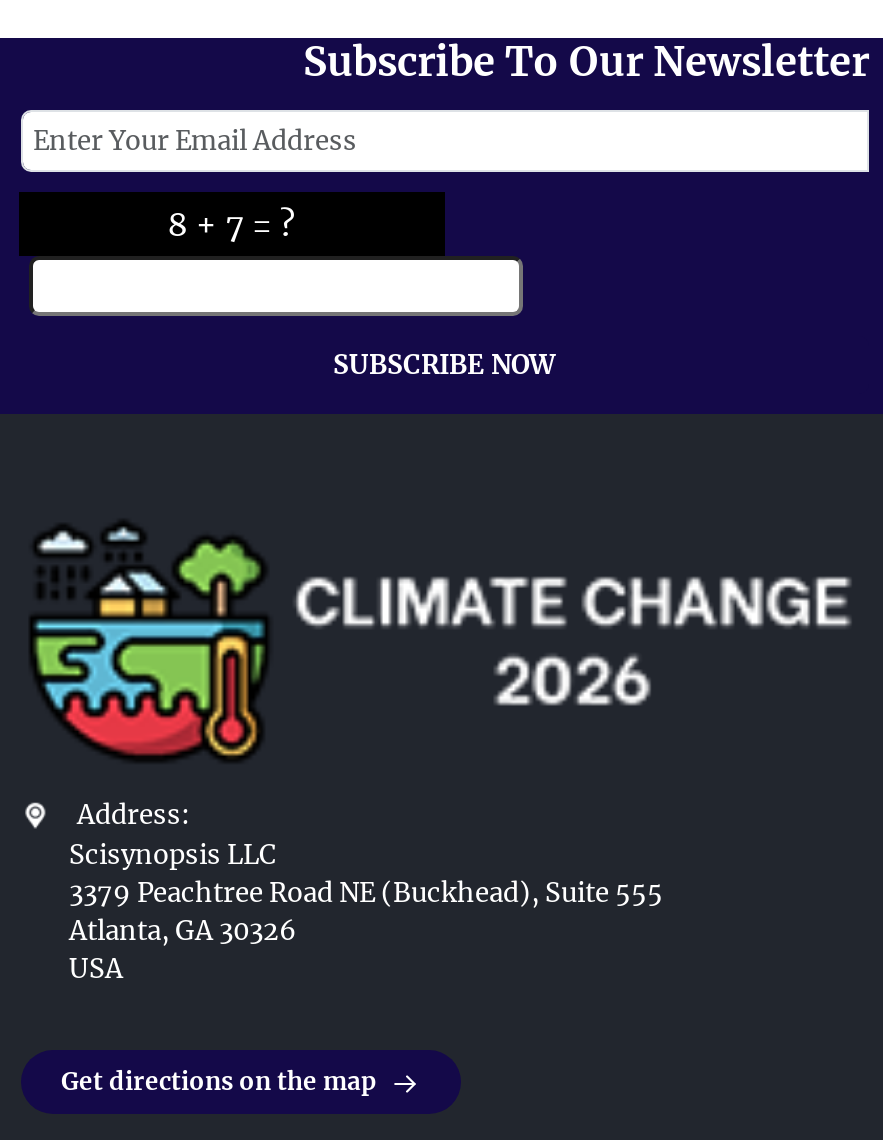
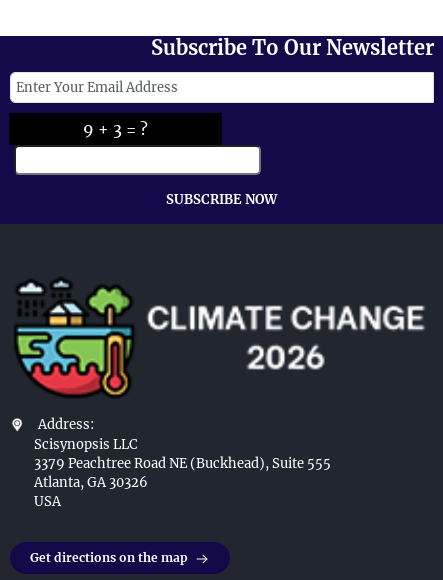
[167,204,295,244] 8 + 7 = ? -> [83,119,148,139] 9 + 3 = ?

